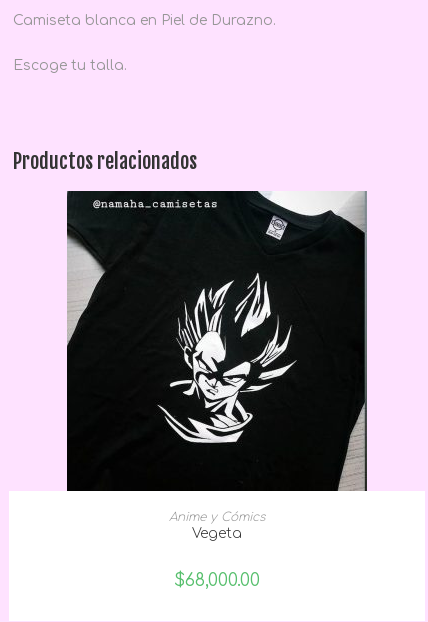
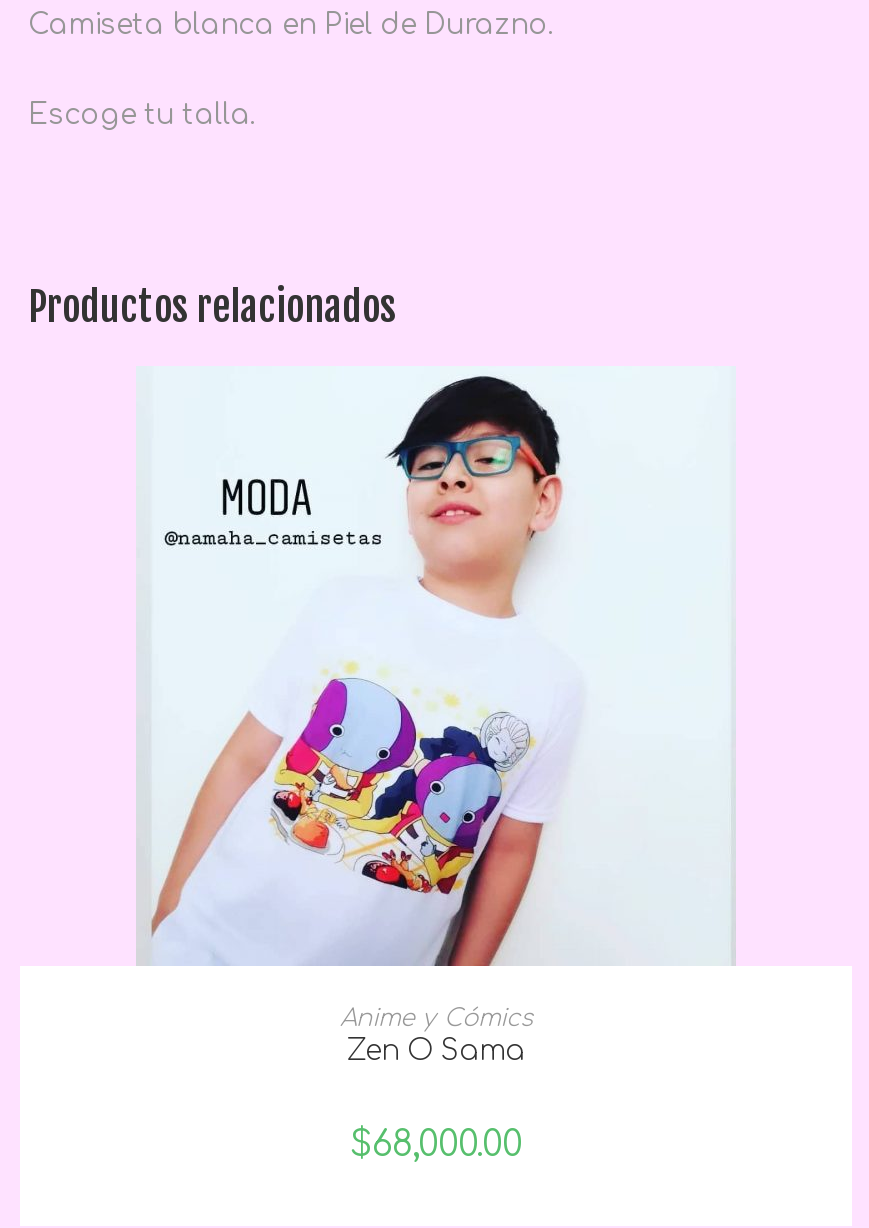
[66,190,368,541] [image] | Vegeta -> [136,366,736,1066] [image] | Zen O Sama

